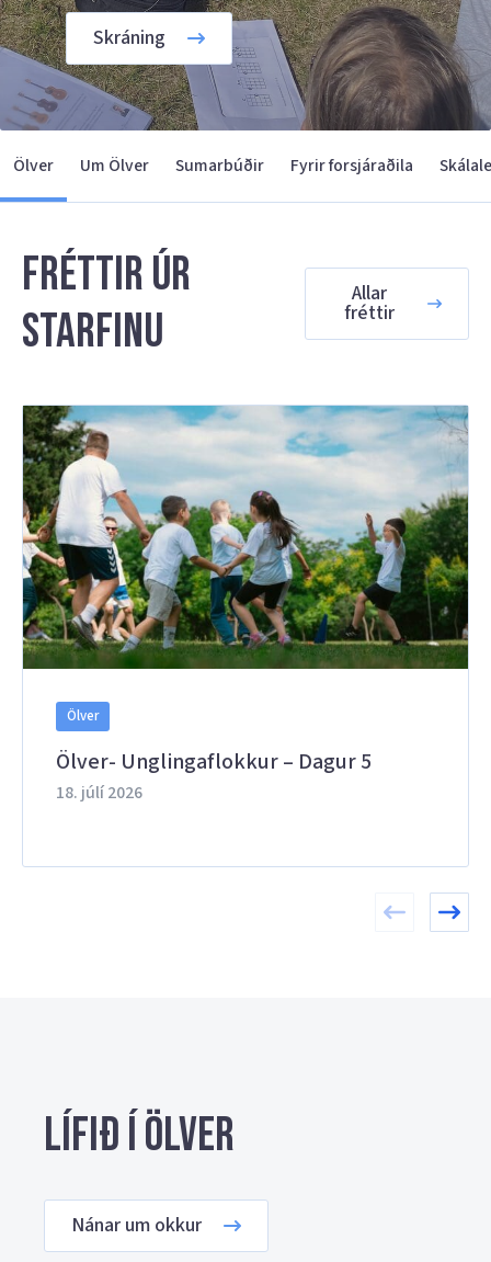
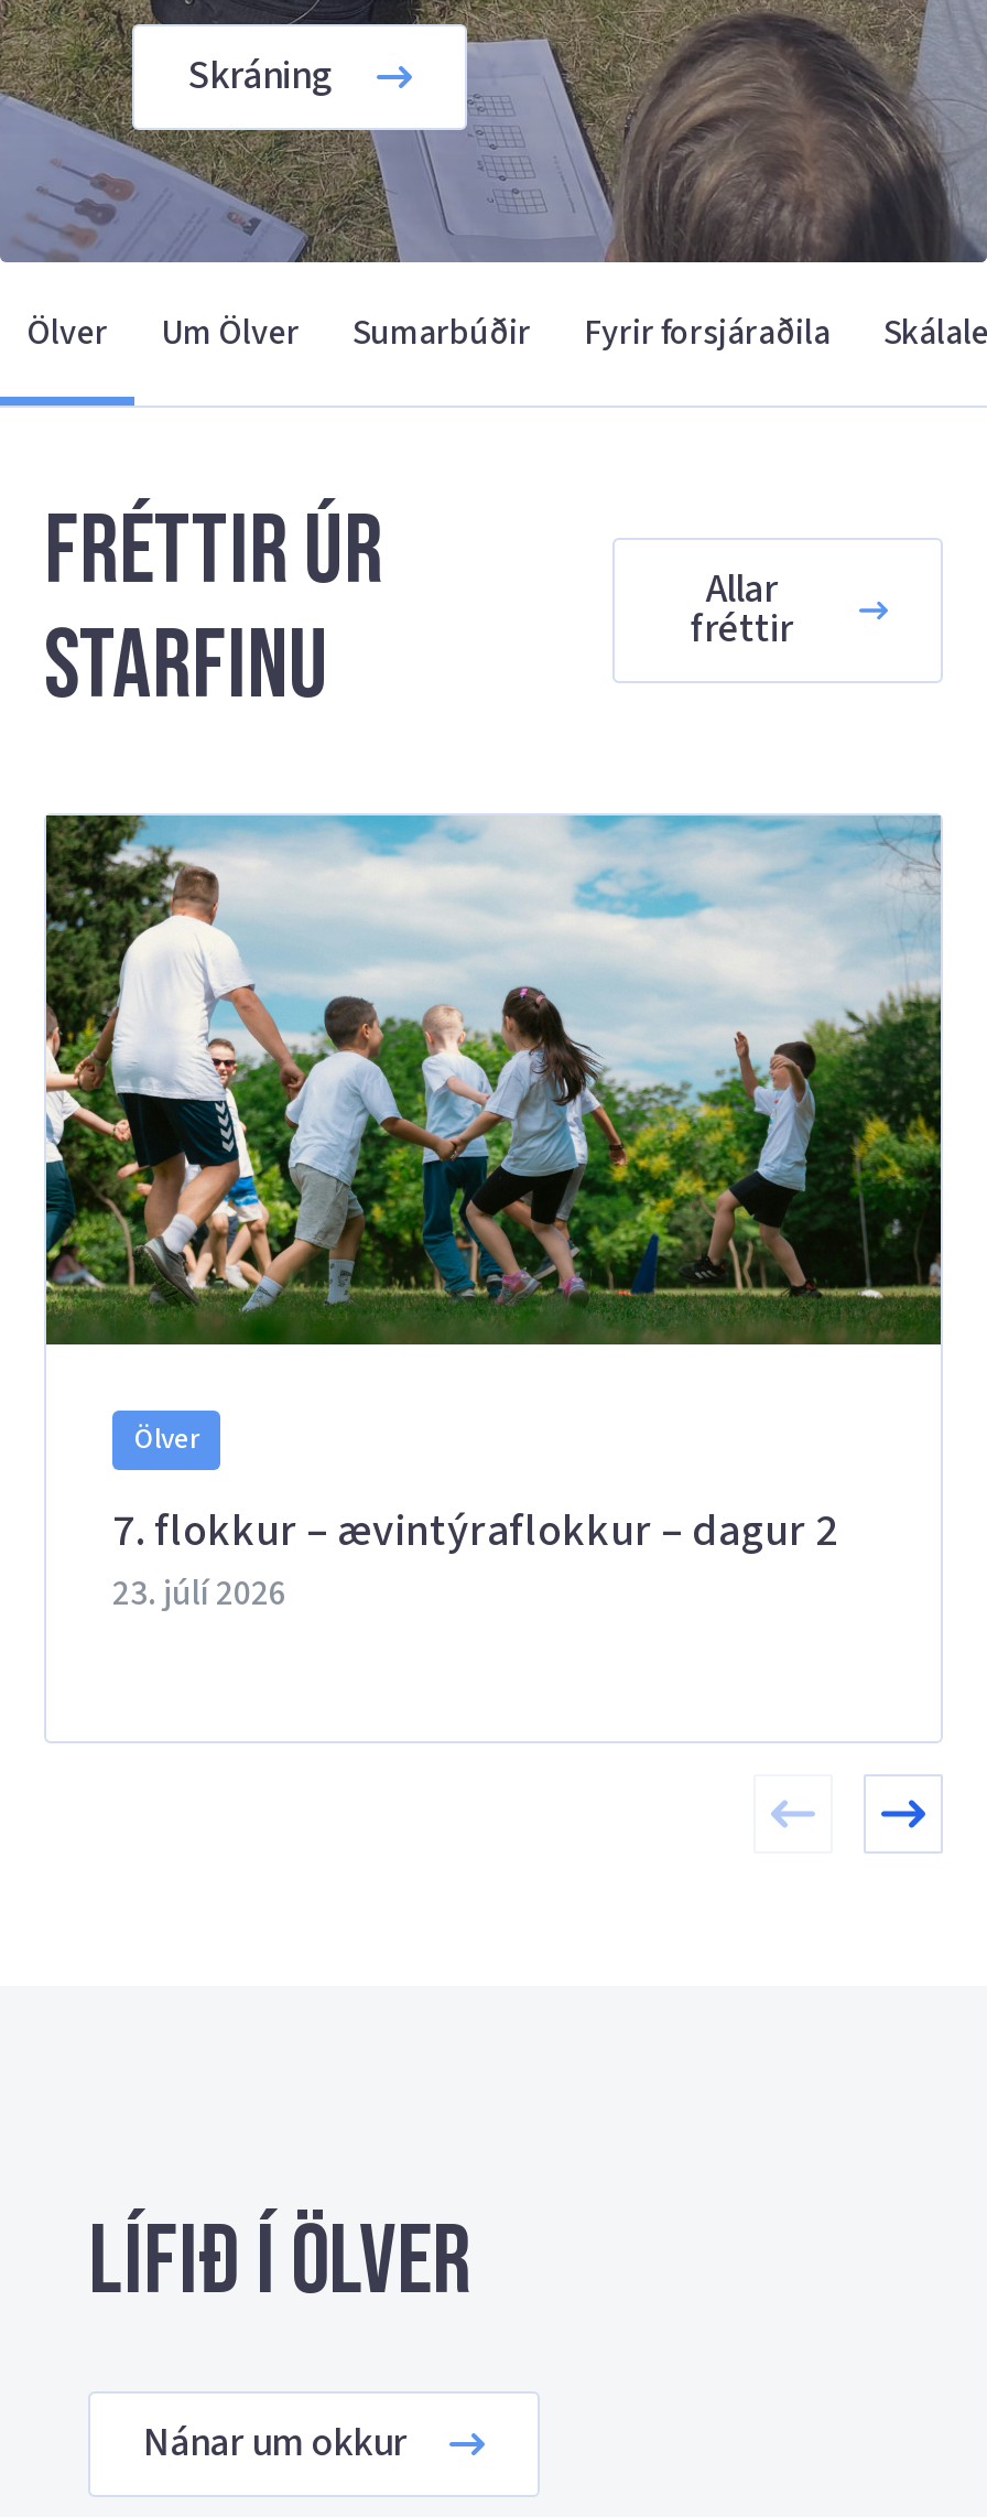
[56,747,372,805] Ölver- Unglingaflokkur – Dagur 5 | 18. júlí 2026 -> [112,1501,837,1618] 7. flokkur – ævintýraflokkur – dagur 2 | 23. júlí 2026

